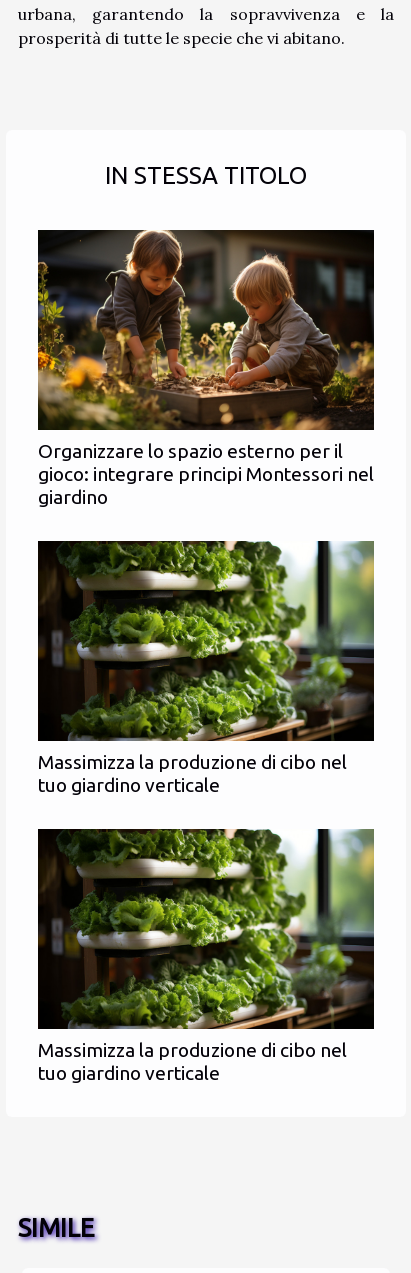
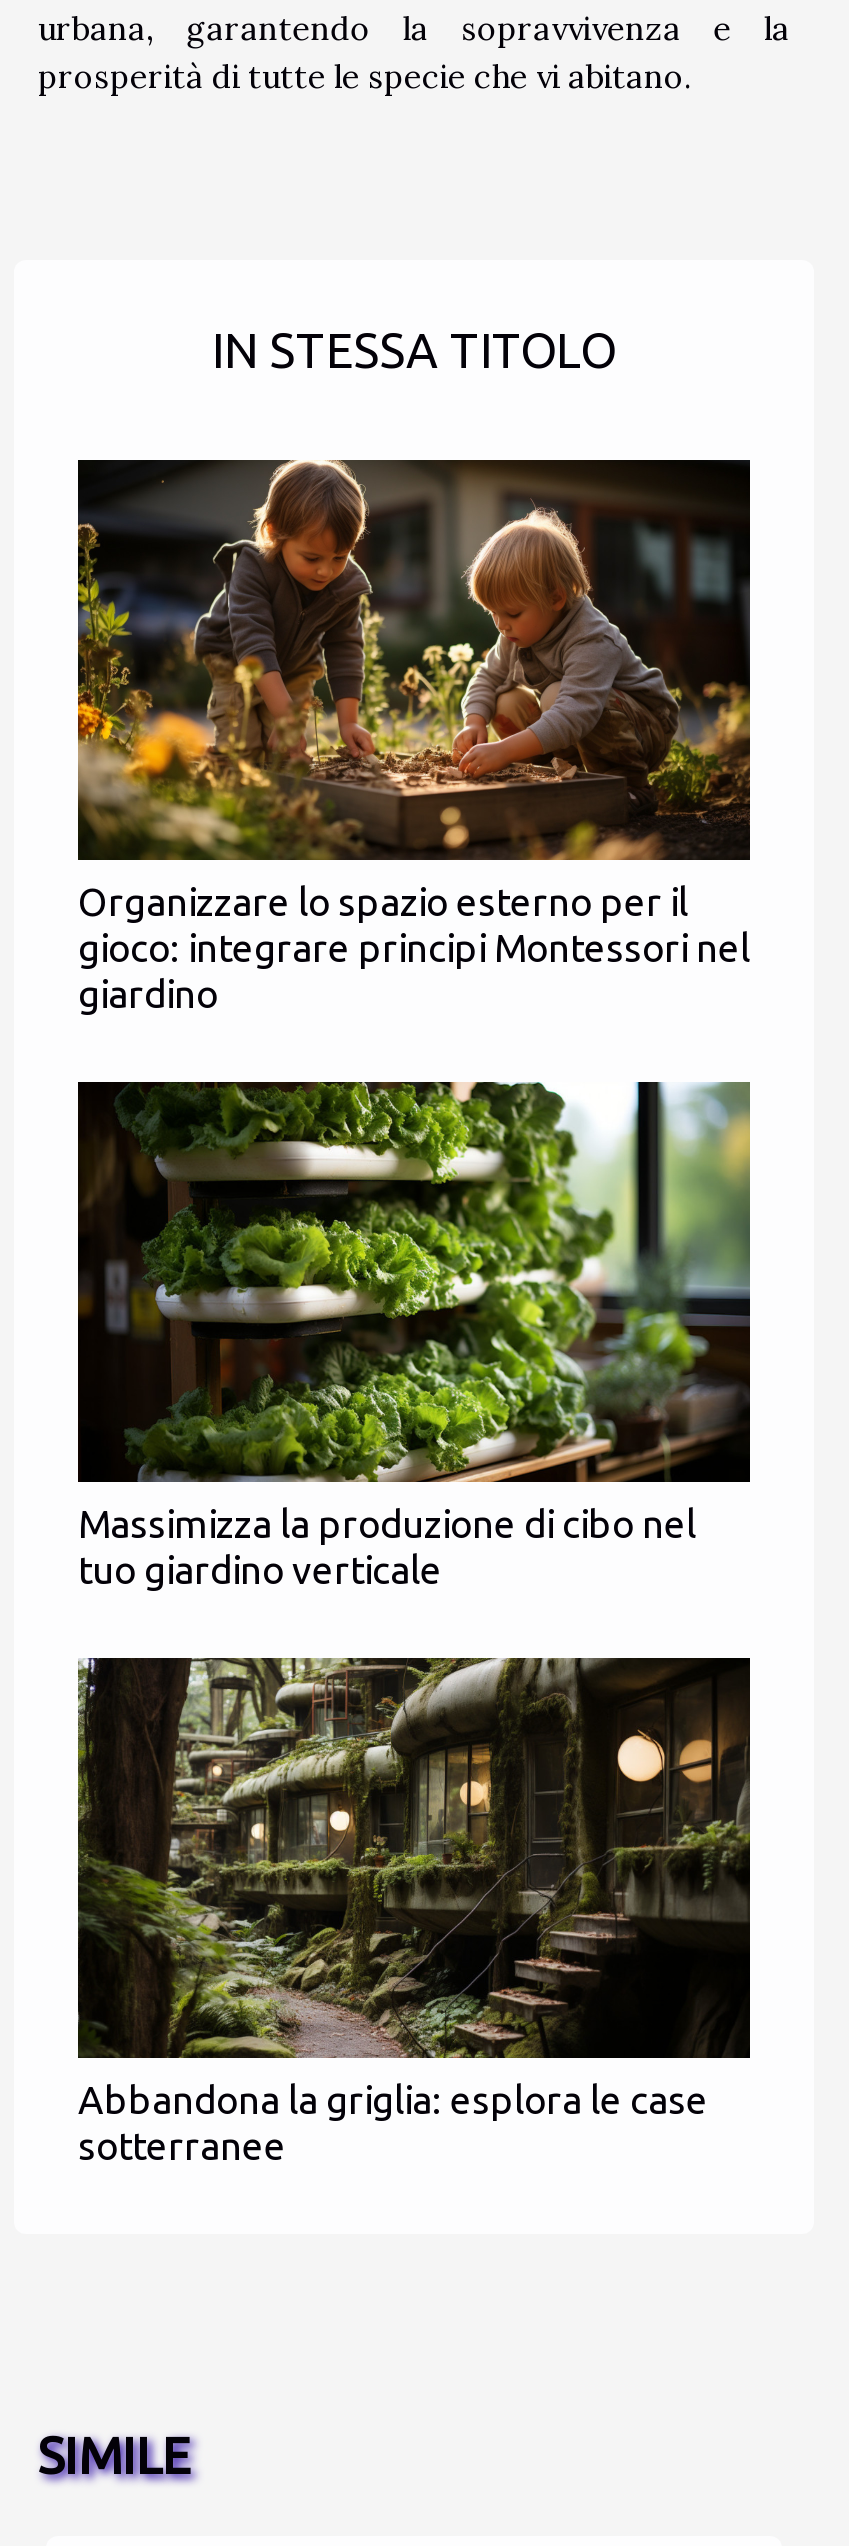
[37,828,375,1084] [image] | Massimizza la produzione di cibo nel | tuo giardino verticale -> [76,1656,752,2167] [image] | Abbandona la griglia: esplora le case | sotterranee

